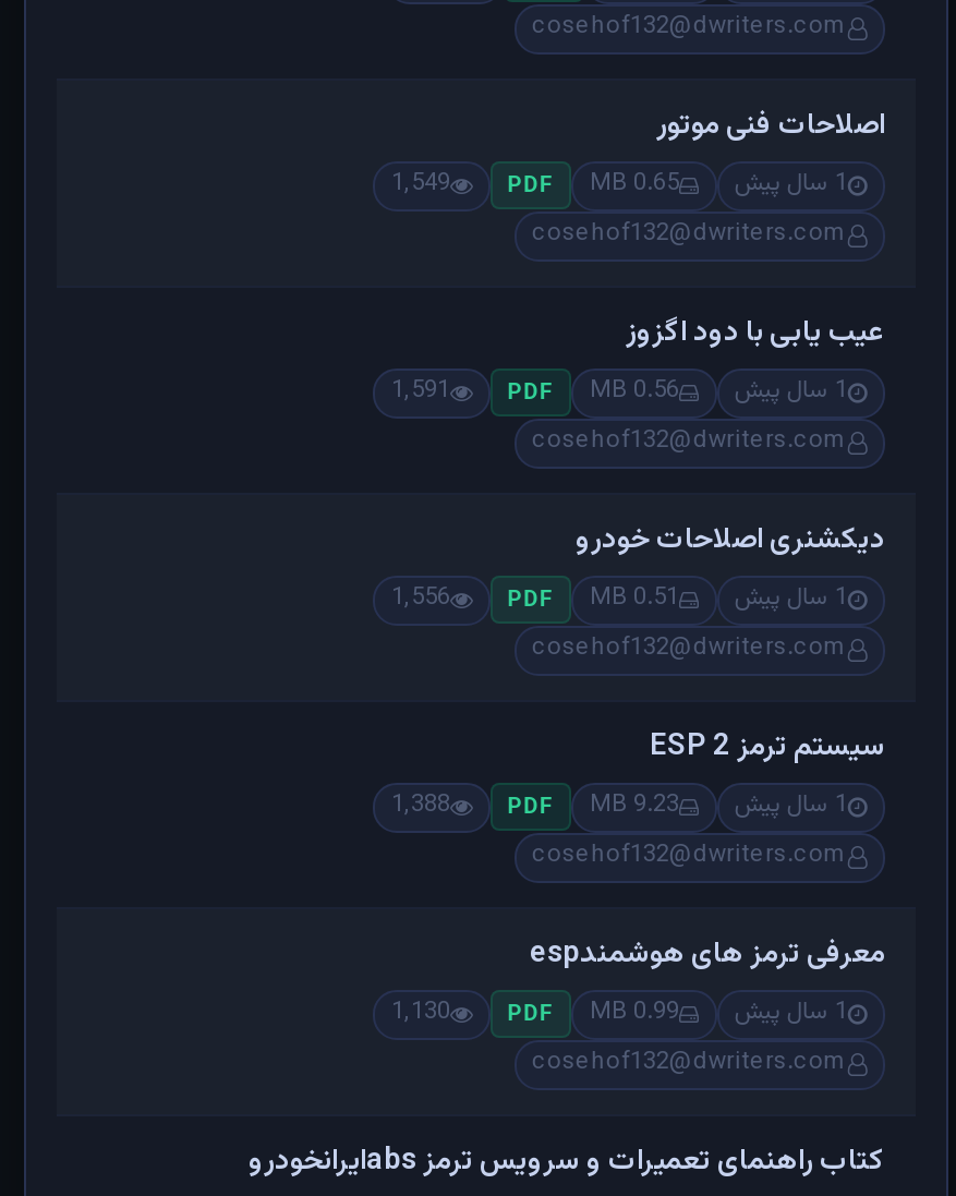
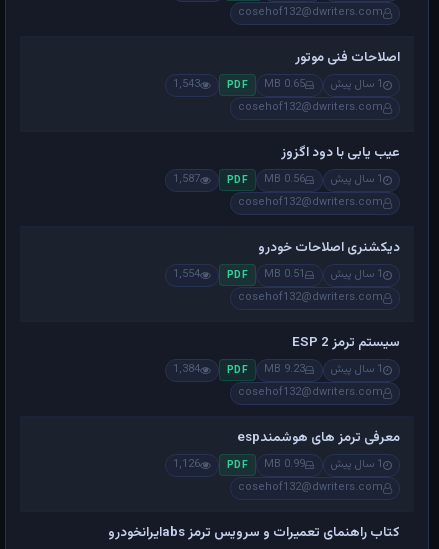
[391,166,554,204] 1,549 PDF -> [173,76,248,94] 1,543 PDF
[391,373,554,411] 1,591 PDF -> [173,171,248,189] 1,587 PDF
[391,580,554,619] 1,556 PDF -> [173,266,248,284] 1,554 PDF
[391,788,554,826] 1,388 PDF -> [173,361,248,379] 1,384 PDF
[391,995,554,1033] 1,130 PDF -> [173,456,248,474] 1,126 PDF

